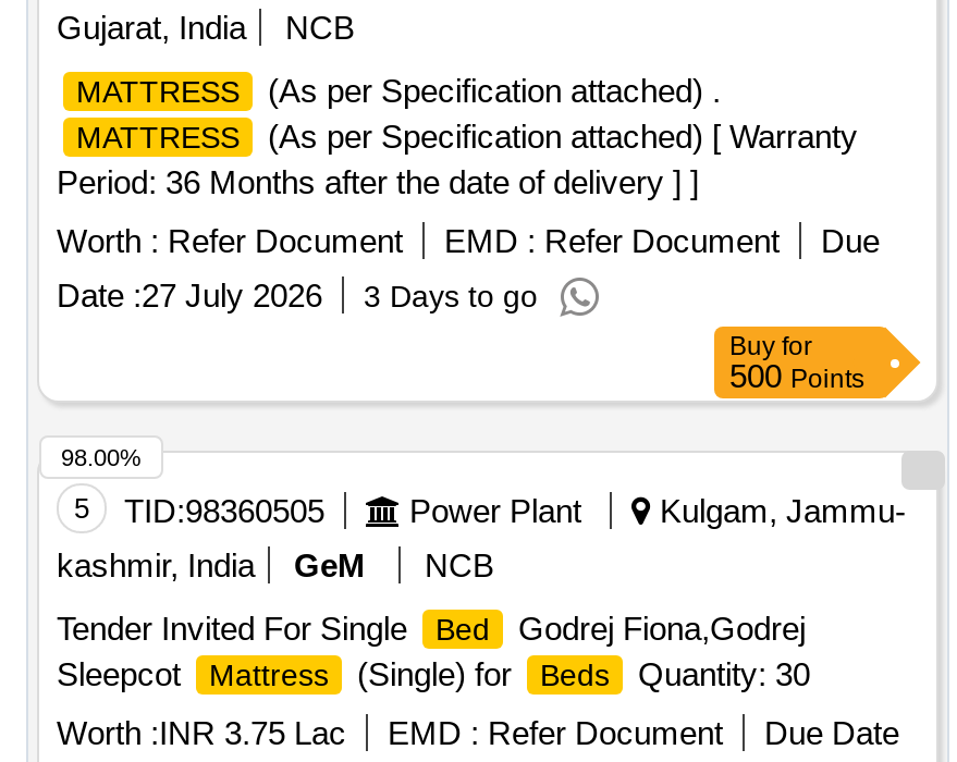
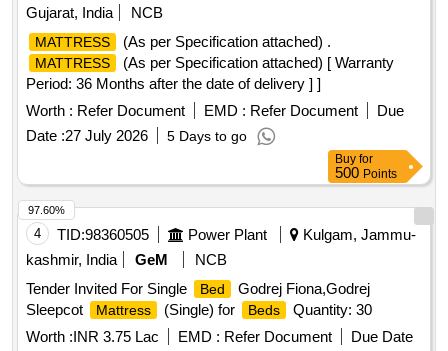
[57,277,538,314] Date : 27 July 2026 3 Days to go -> [26,127,247,144] Date : 27 July 2026 5 Days to go
[61,445,142,471] 98.00% -> [28,204,65,216] 97.60%
[74,492,324,529] 5 TID:98360505 -> [34,226,149,243] 4 TID:98360505

